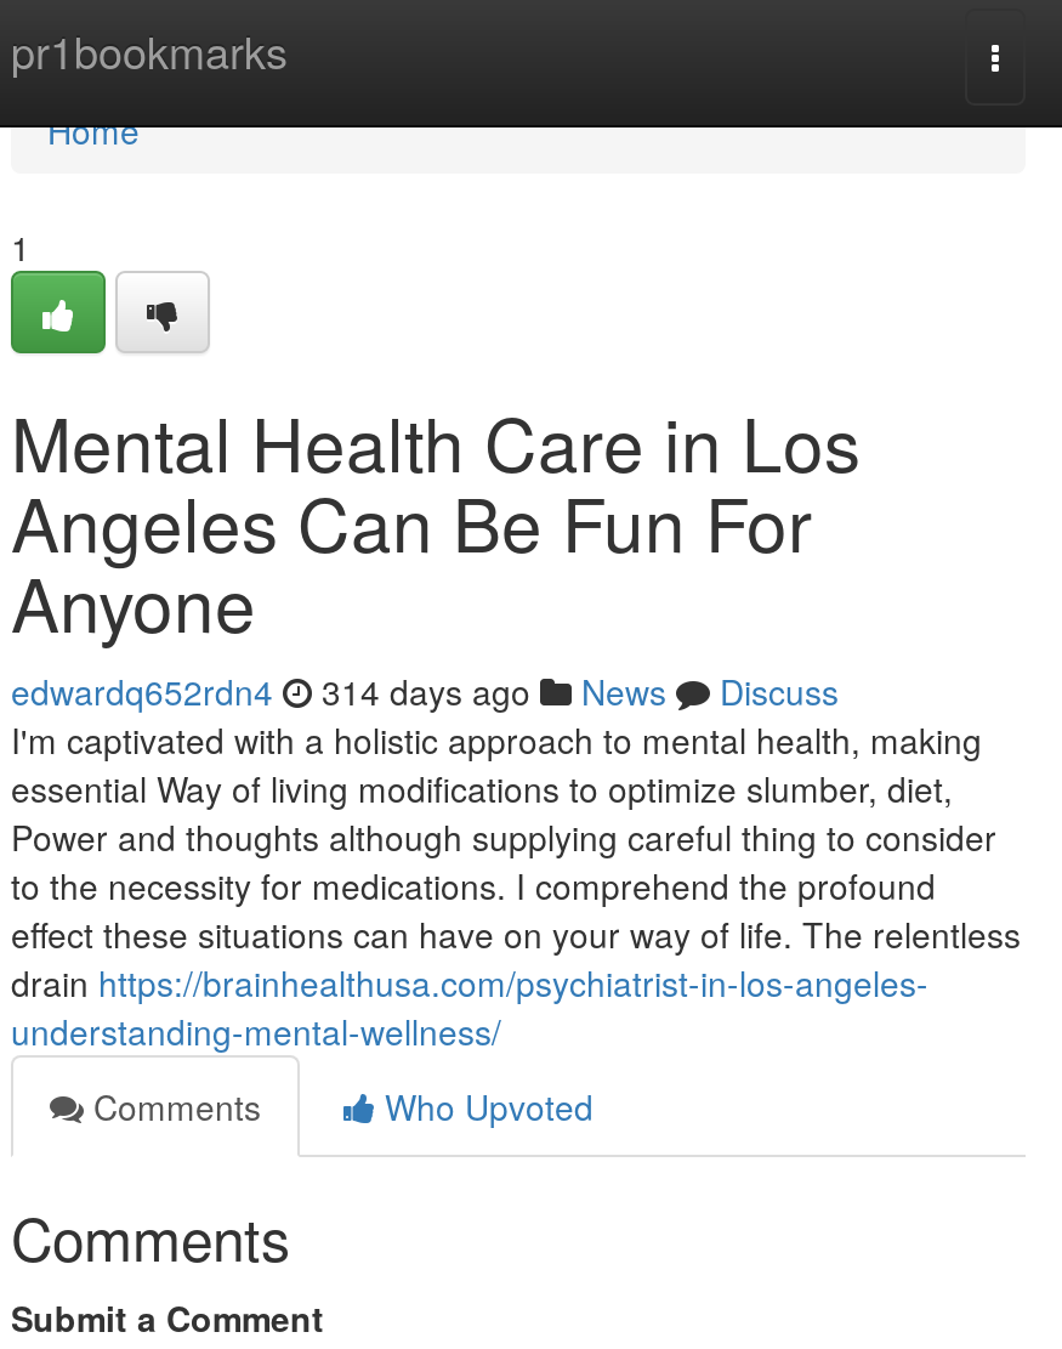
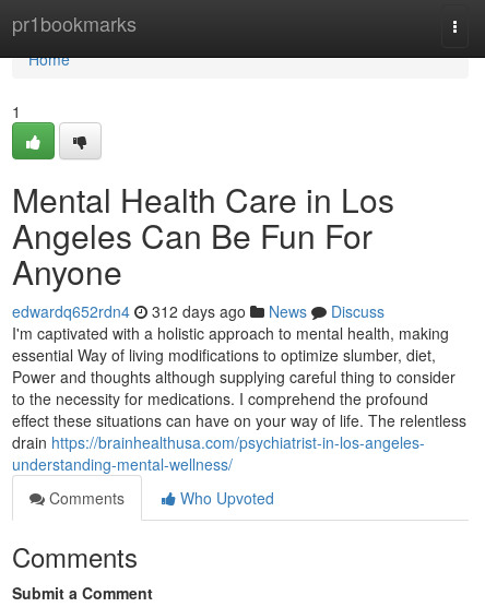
[11,667,839,715] edwardq652rdn4 314 days ago News Discuss -> [12,300,385,322] edwardq652rdn4 312 days ago News Discuss

